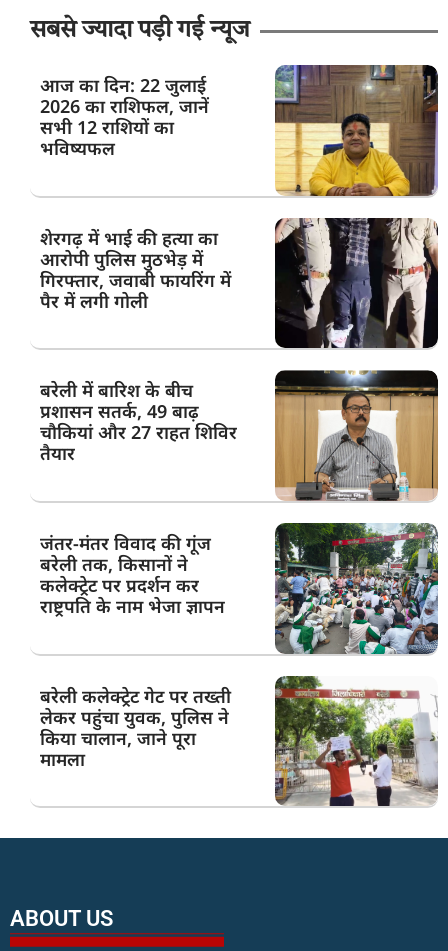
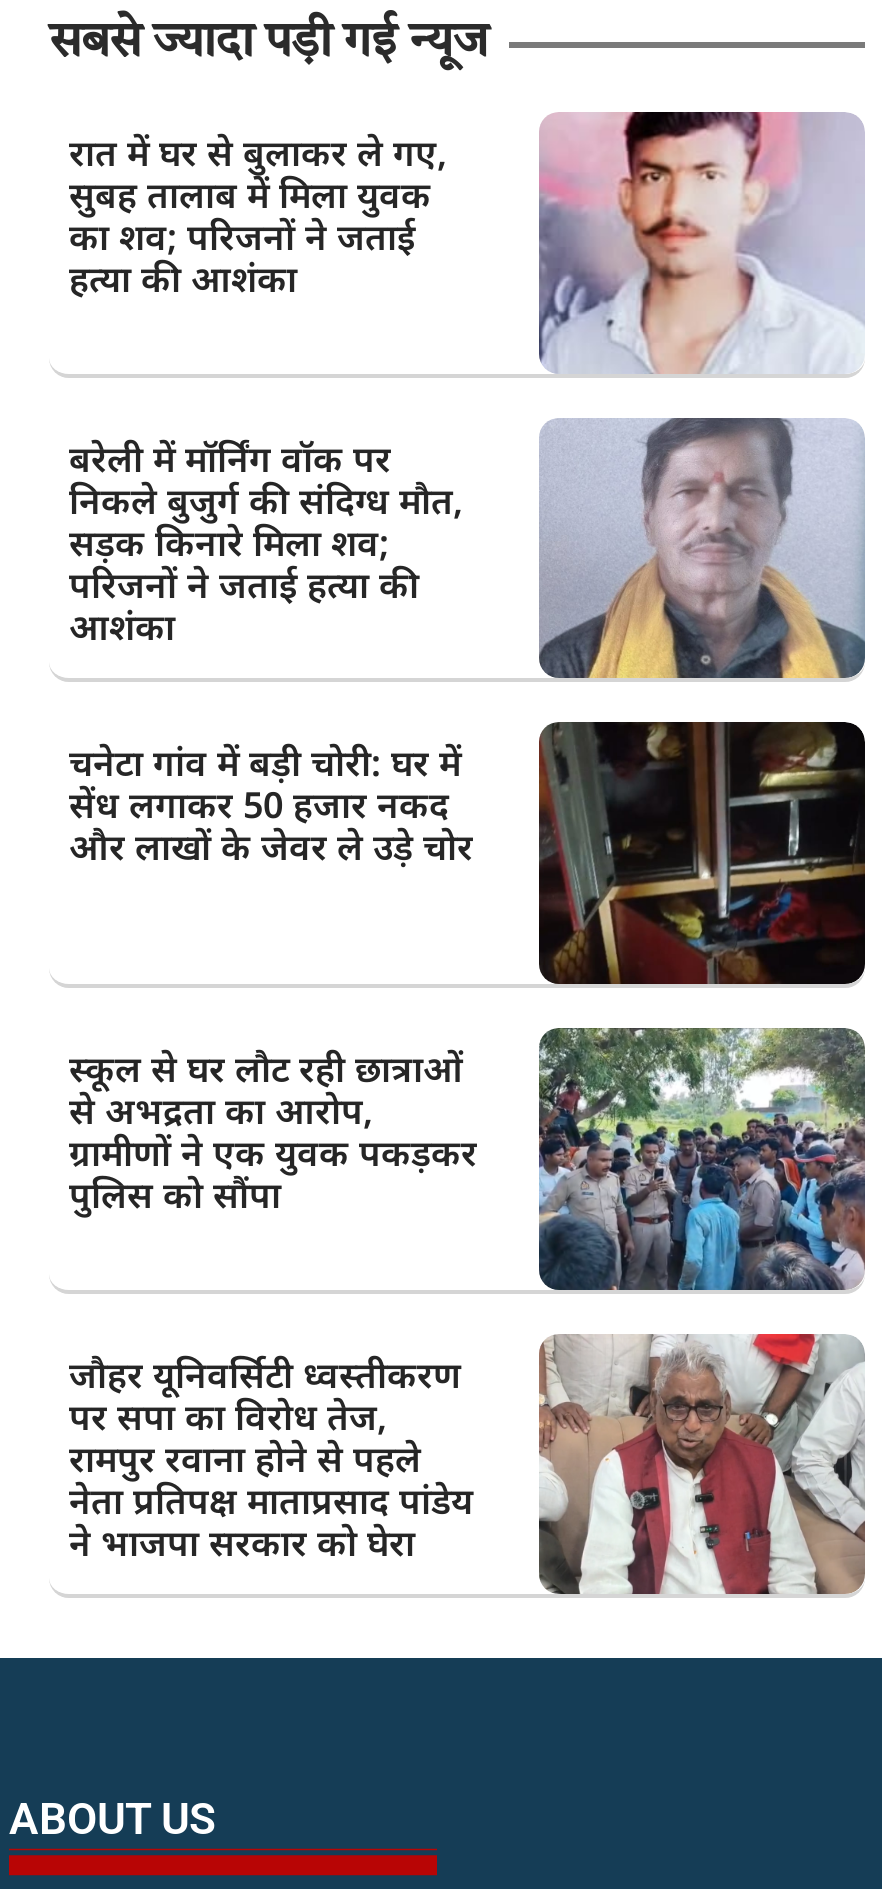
[274,64,439,197] [image] -> [537,110,865,374] [image]
[40,73,209,160] आज का दिन: 22 जुलाई | 2026 का राशिफल, जानें | सभी 12 राशियों का | भविष्यफल -> [69,129,447,303] रात में घर से बुलाकर ले गए, | सुबह तालाब में मिला युवक | का शव; परिजनों ने जताई | हत्या की आशंका
[274,217,439,349] [image] -> [537,418,867,680] [image]
[40,226,231,313] शेरगढ़ में भाई की हत्या का | आरोपी पुलिस मुठभेड़ में | गिरफ्तार, जवाबी फायरिंग में | पैर में लगी गोली -> [69,434,463,650] बरेली में मॉर्निंग वॉक पर | निकले बुजुर्ग की संदिग्ध मौत, | सड़क किनारे मिला शव; | परिजनों ने जताई हत्या की | आशंका
[40,370,439,502] [image] | बरेली में बारिश के बीच | प्रशासन सतर्क, 49 बाढ़ | चौकियां और 27 राहत शिविर | तैयार -> [69,720,867,986] [image] | चनेटा गांव में बड़ी चोरी: घर में | सेंध लगाकर 50 हजार नकद | और लाखों के जेवर ले उड़े चोर
[274,523,438,654] [image] -> [539,1026,867,1292] [image]
[40,531,225,618] जंतर-मंतर विवाद की गूंज | बरेली तक, किसानों ने | कलेक्ट्रेट पर प्रदर्शन कर | राष्ट्रपति के नाम भेजा ज्ञापन -> [69,1044,477,1218] स्कूल से घर लौट रही छात्राओं | से अभद्रता का आरोप, | ग्रामीणों ने एक युवक पकड़कर | पुलिस को सौंपा
[274,675,437,807] [image] -> [537,1332,865,1596] [image]
[40,683,231,770] बरेली कलेक्ट्रेट गेट पर तख्ती | लेकर पहुंचा युवक, पुलिस ने | किया चालान, जाने पूरा | मामला -> [69,1349,473,1565] जौहर यूनिवर्सिटी ध्वस्तीकरण | पर सपा का विरोध तेज, | रामपुर रवाना होने से पहले | नेता प्रतिपक्ष माताप्रसाद पांडेय | ने भाजपा सरकार को घेरा

